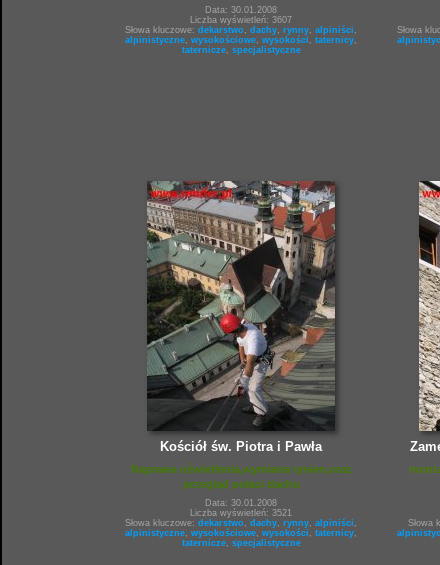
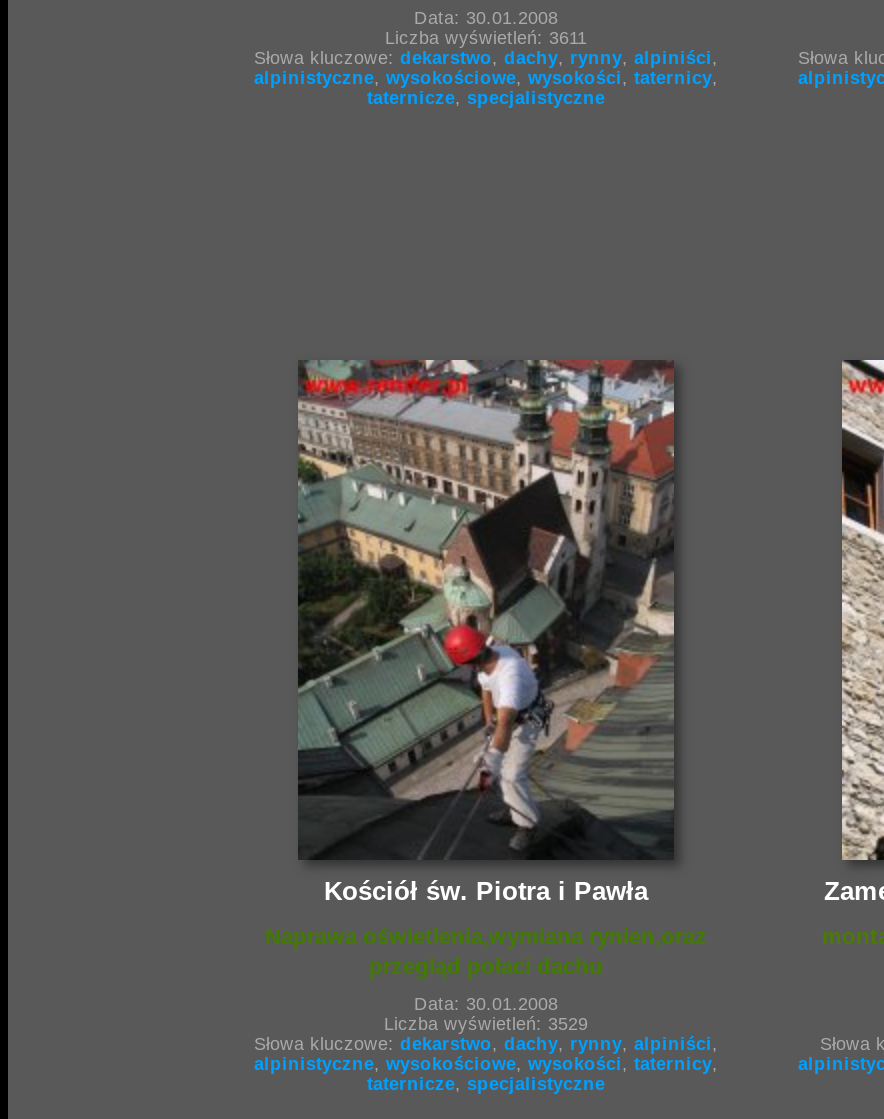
[190,15,292,25] Liczba wyświetleń: 3607 -> [385,28,587,48] Liczba wyświetleń: 3611
[190,508,292,518] Liczba wyświetleń: 3521 -> [384,1014,588,1034] Liczba wyświetleń: 3529

